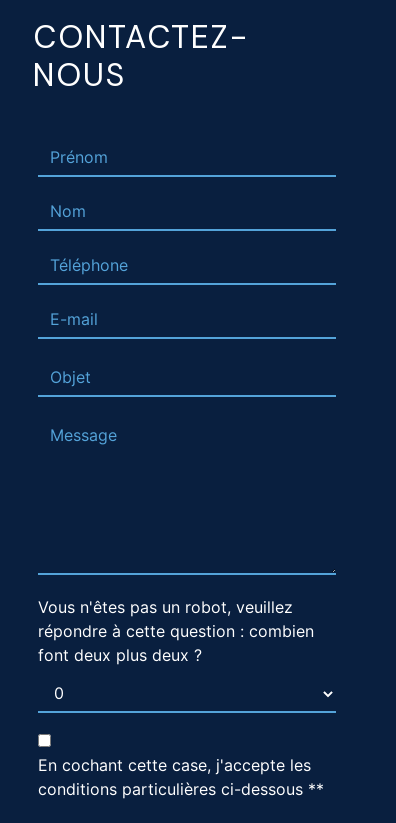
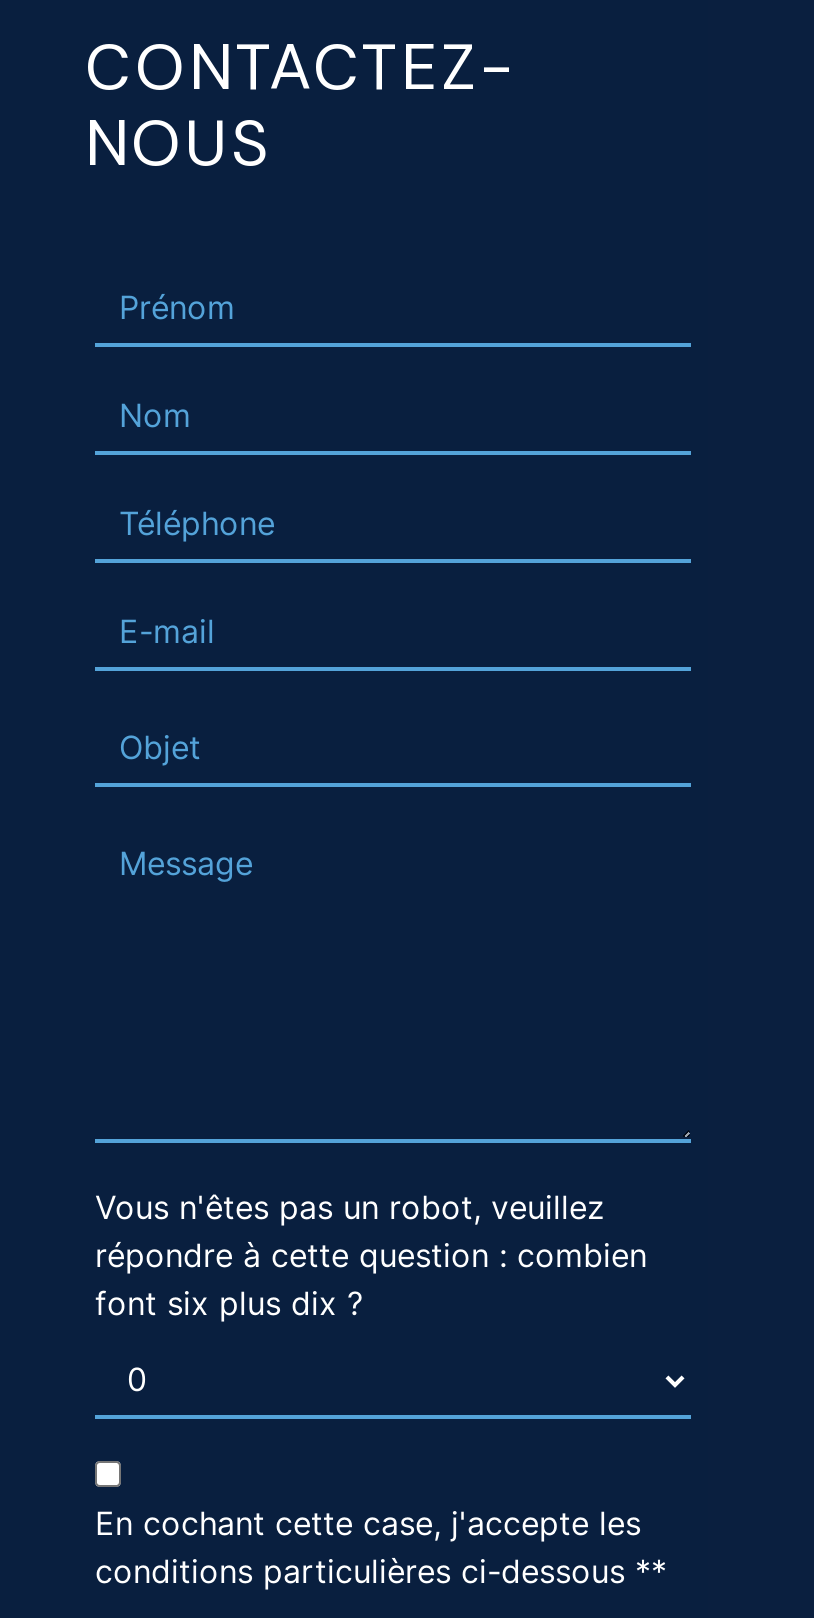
[38,645,202,665] font deux plus deux ? -> [95,1282,363,1322] font six plus dix ?

